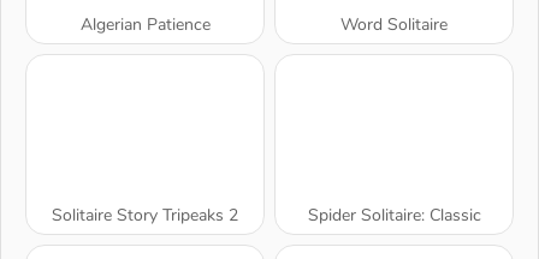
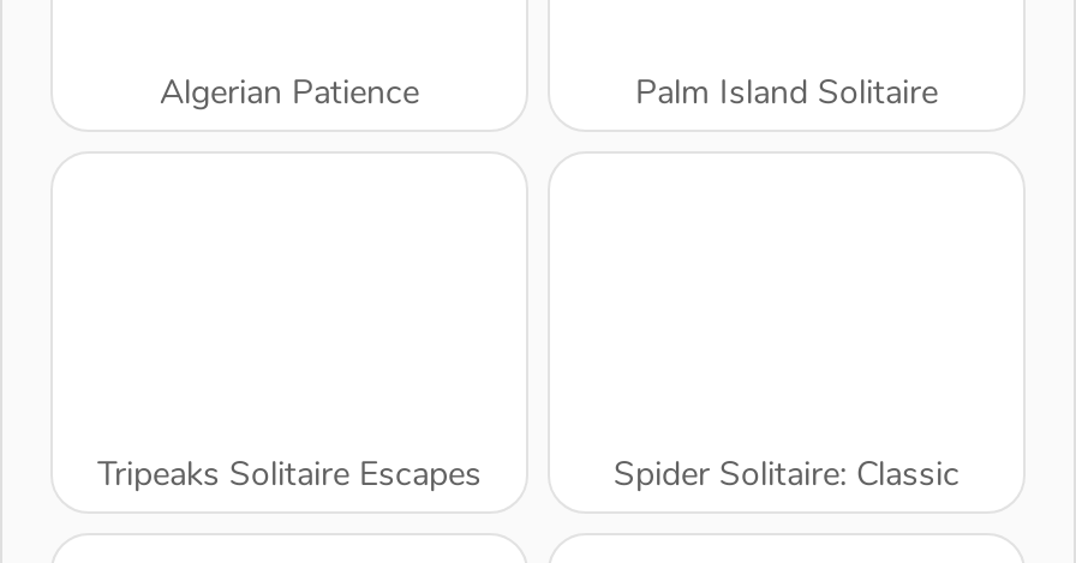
[340,13,448,36] Word Solitaire -> [635,70,938,116] Palm Island Solitaire
[52,204,238,227] Solitaire Story Tripeaks 2 -> [97,453,482,498] Tripeaks Solitaire Escapes

